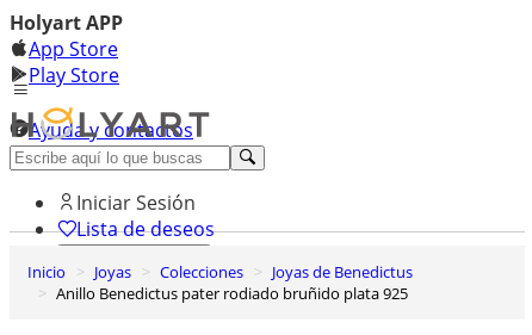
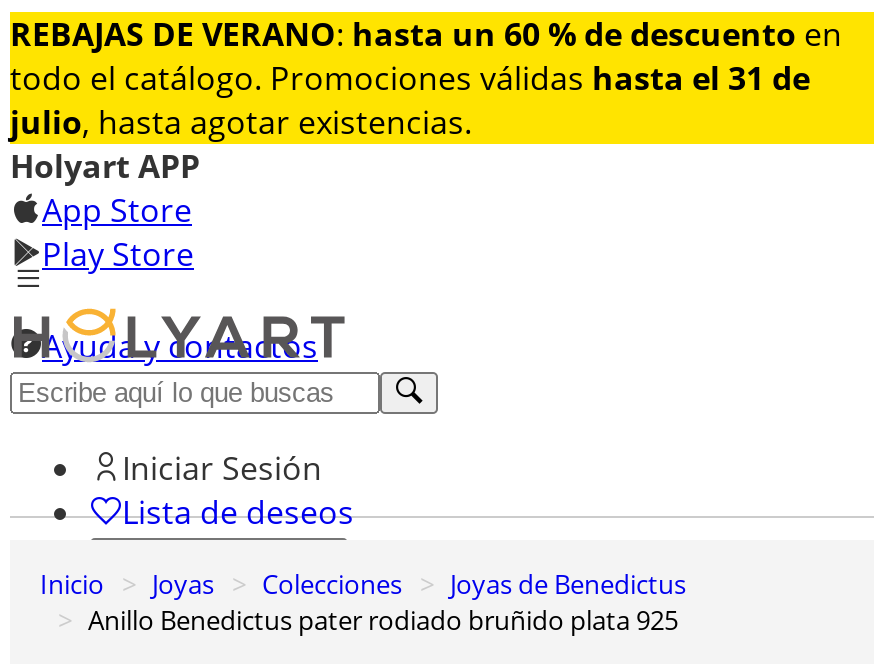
none -> [10,10,876,146] [image] | REBAJAS DE VERANO: hasta un 60 % de descuento en | todo el catálogo. Promociones válidas hasta el 31 de | julio, hasta agotar existencias.

